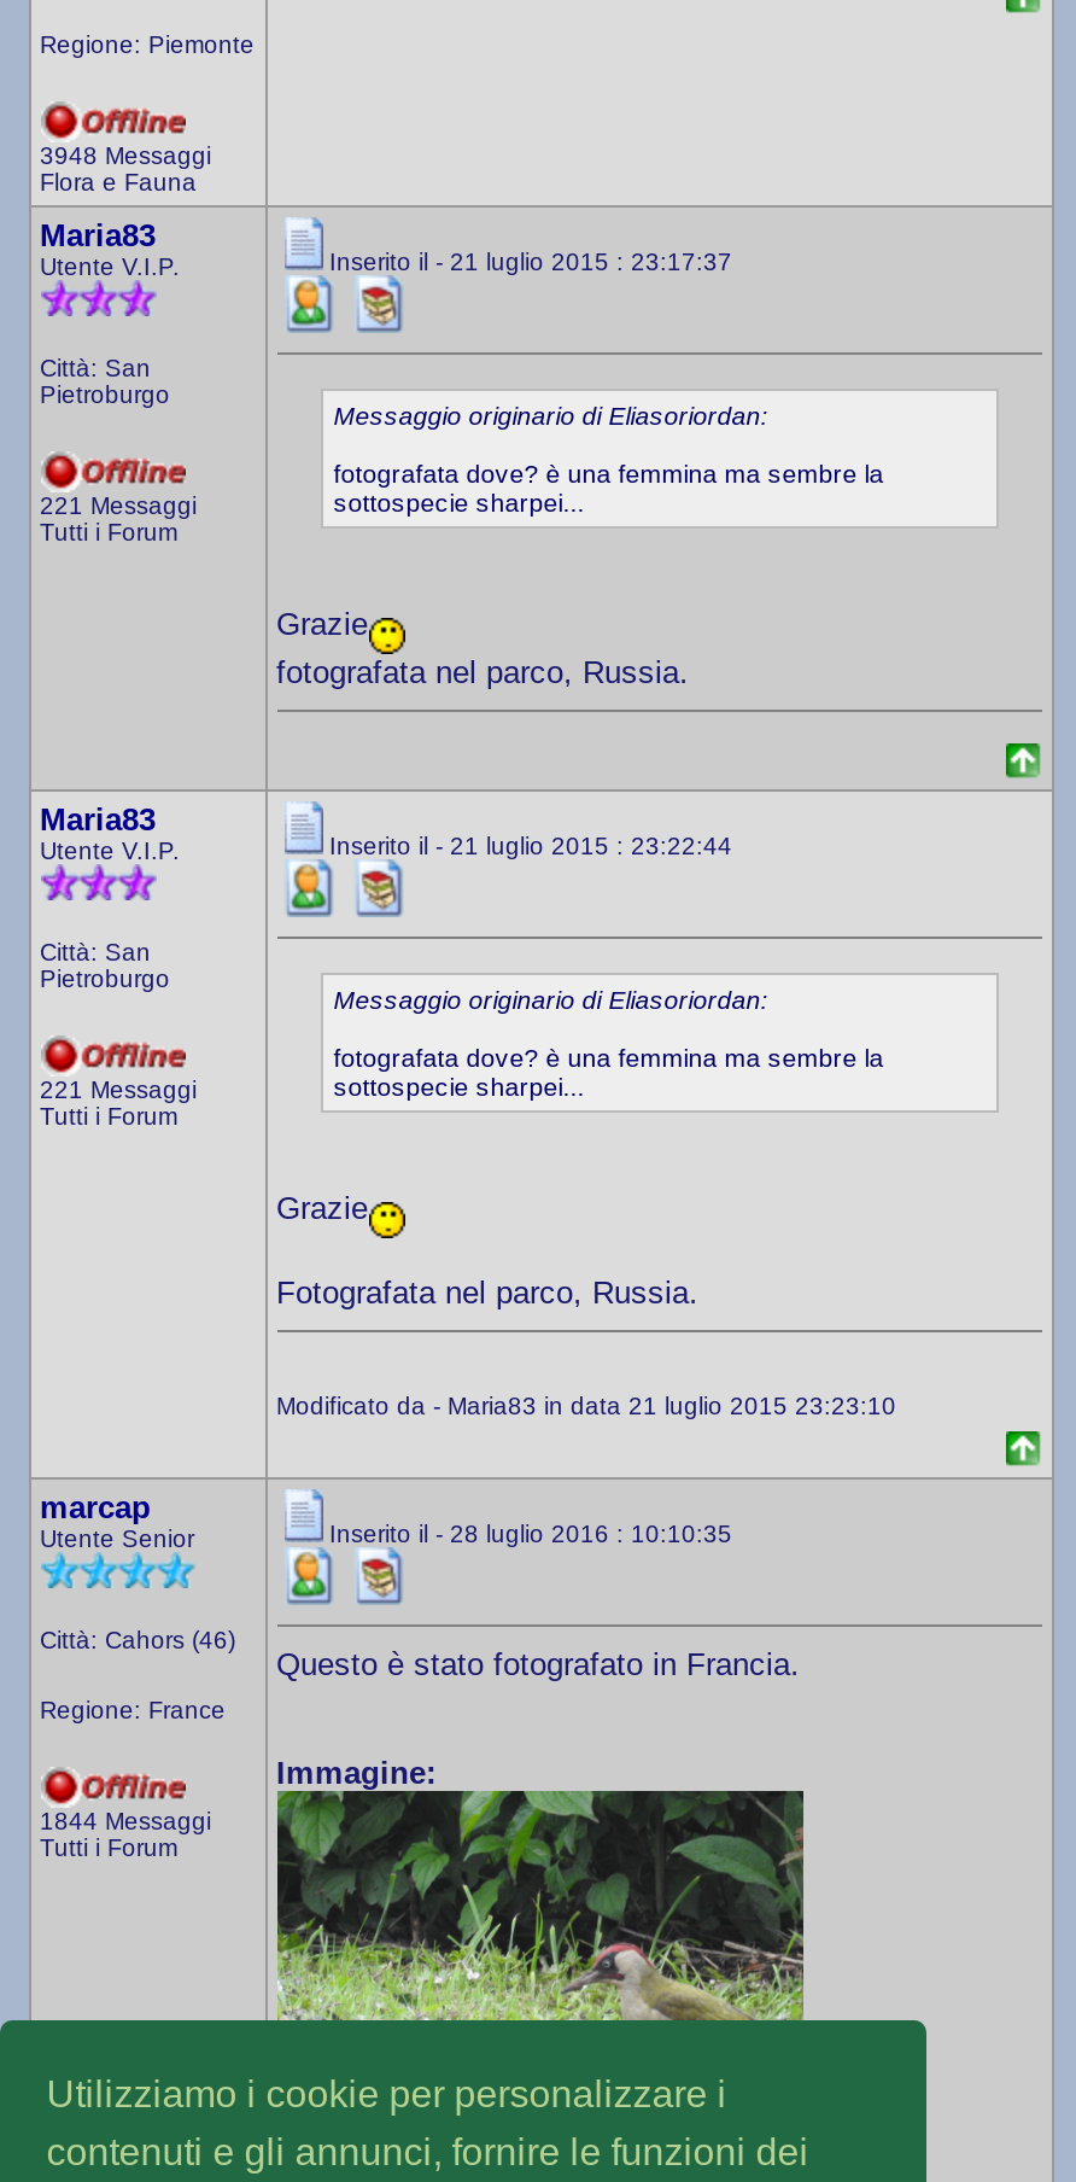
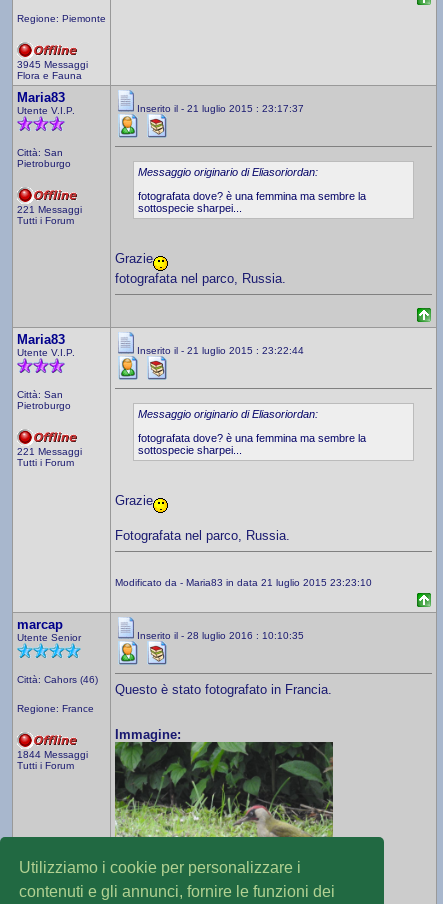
[40,142,211,169] 3948 Messaggi -> [16,59,87,70] 3945 Messaggi

